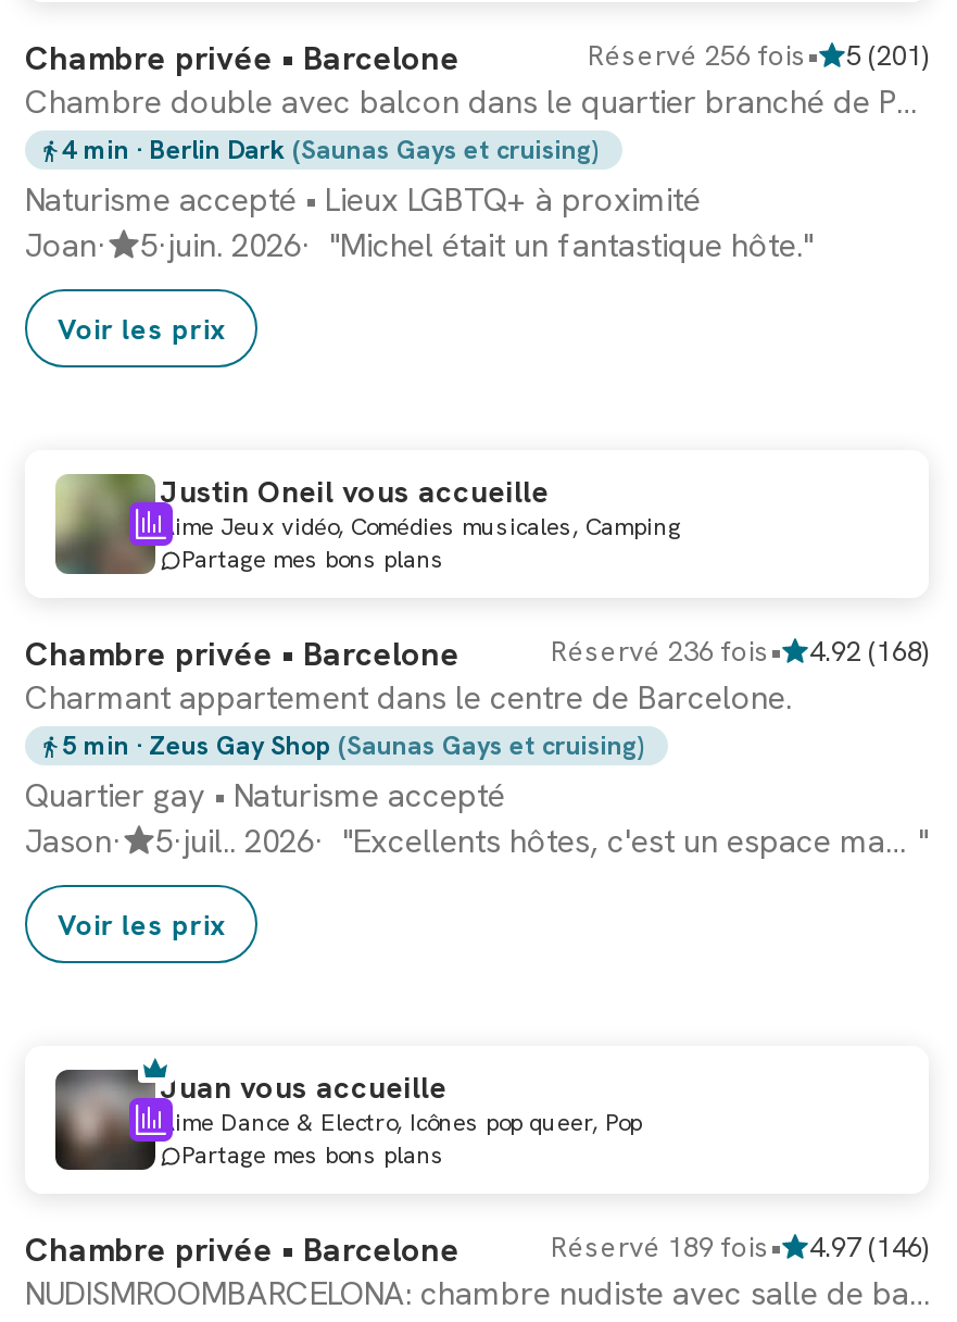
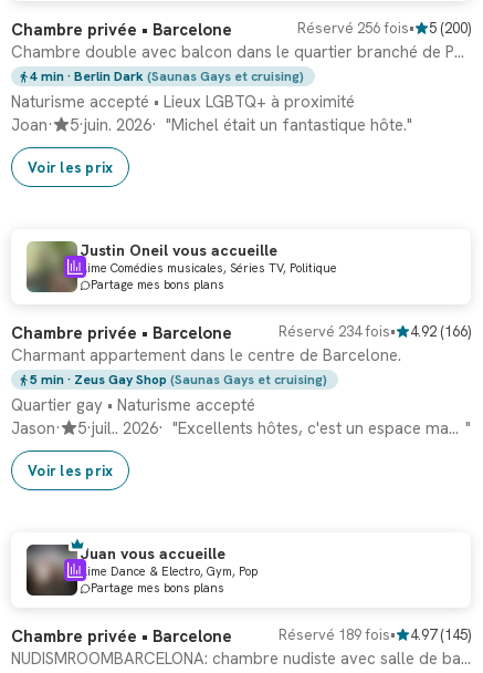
[588,37,929,74] Réservé 256 fois • 5 (201) -> [297,19,471,38] Réservé 256 fois • 5 (200)
[160,511,681,541] Aime Jeux vidéo, Comédies musicales, Camping -> [80,260,337,276] Aime Comédies musicales, Séries TV, Politique
[551,633,781,670] Réservé 236 fois • -> [279,322,396,341] Réservé 234 fois •
[809,633,929,670] 4.92 (168) -> [410,322,471,341] 4.92 (166)
[160,1107,642,1137] Aime Dance & Electro, Icônes pop queer, Pop -> [80,563,258,579] Aime Dance & Electro, Gym, Pop
[551,1229,929,1265] Réservé 189 fois • 4.97 (146) -> [279,625,471,644] Réservé 189 fois • 4.97 (145)

